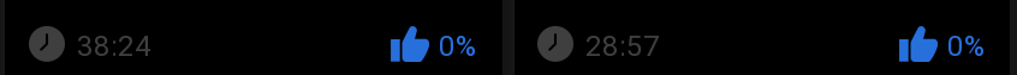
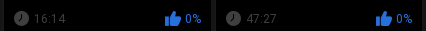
[77,30,151,63] 38:24 -> [34,12,65,26] 16:14
[585,30,660,63] 28:57 -> [245,12,276,26] 47:27

